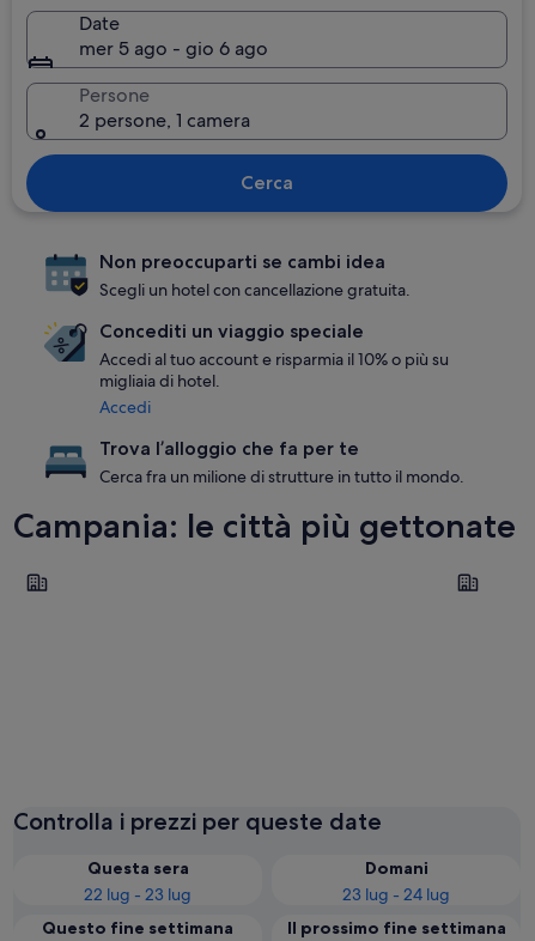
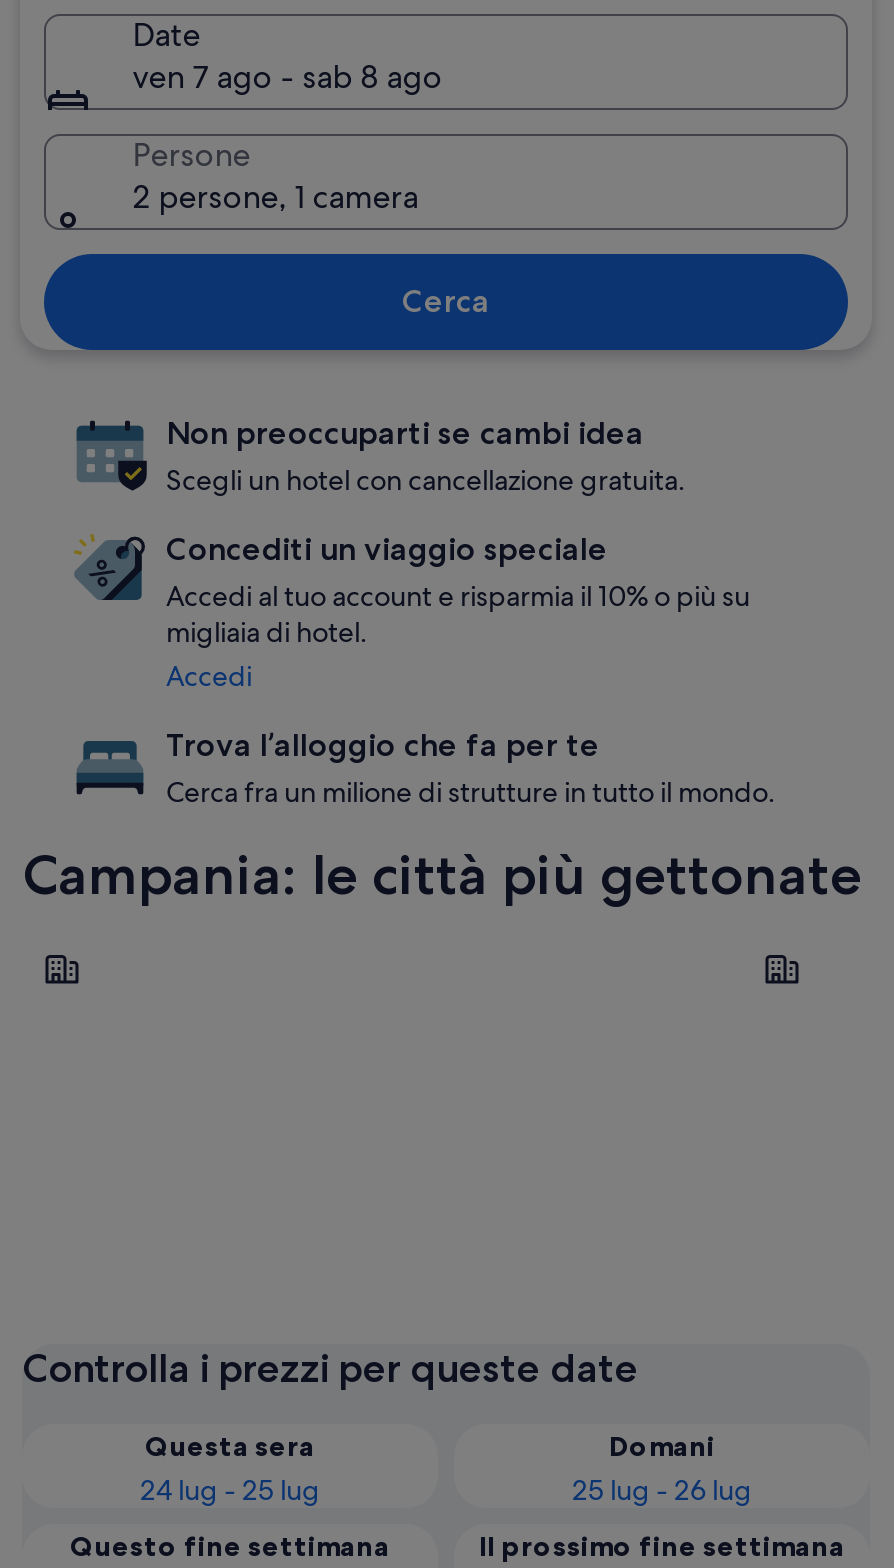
[79,36,268,61] mer 5 ago - gio 6 ago -> [132,56,442,98] ven 7 ago - sab 8 ago
[84,883,191,904] 22 lug - 23 lug -> [140,1471,320,1507] 24 lug - 25 lug
[342,883,450,904] 23 lug - 24 lug -> [572,1471,752,1507] 25 lug - 26 lug

